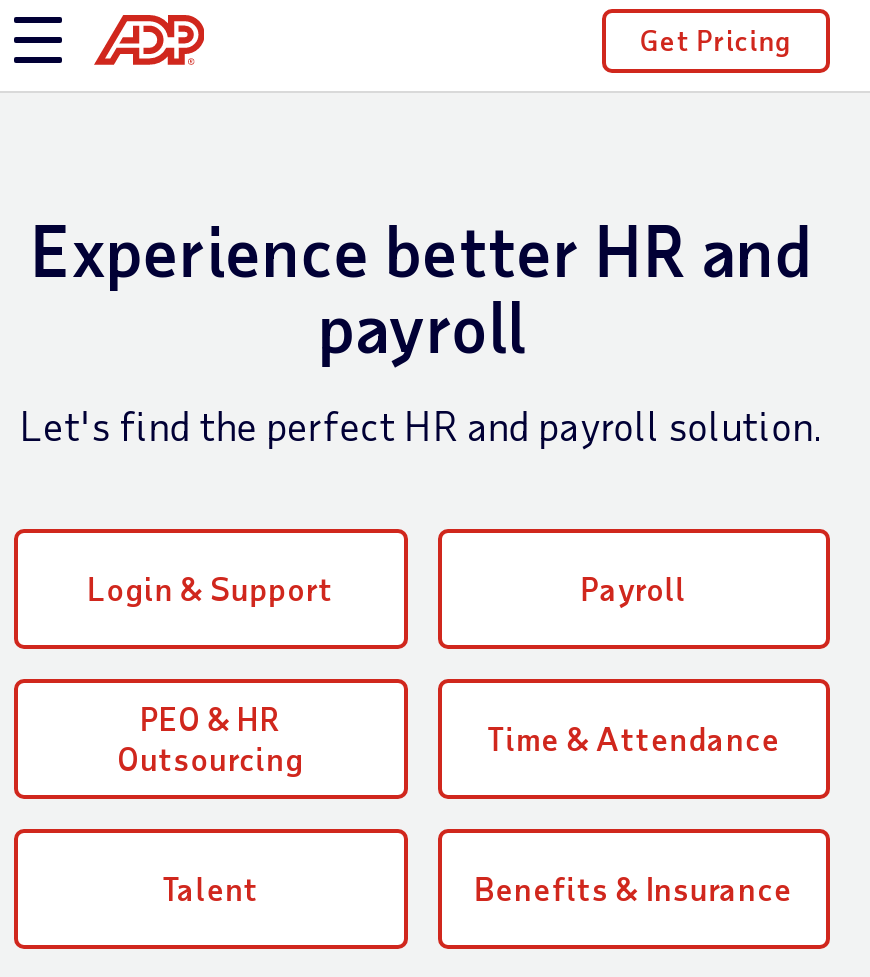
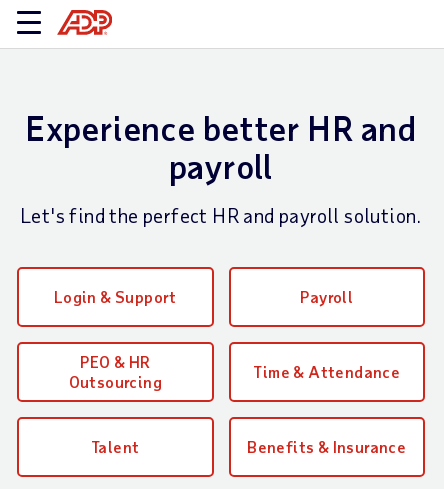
[639,23,792,57] Get Pricing -> none

